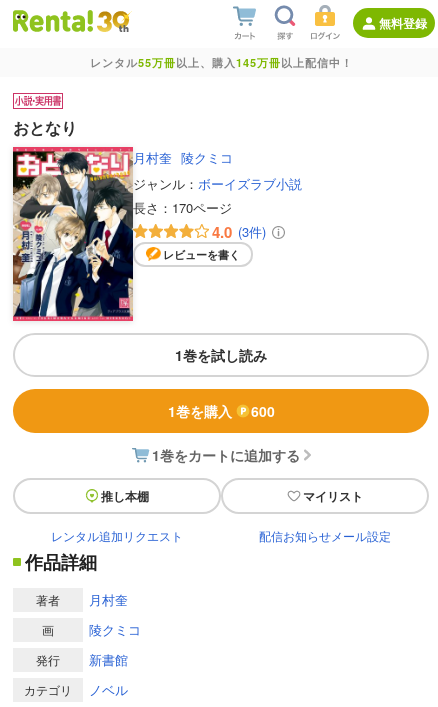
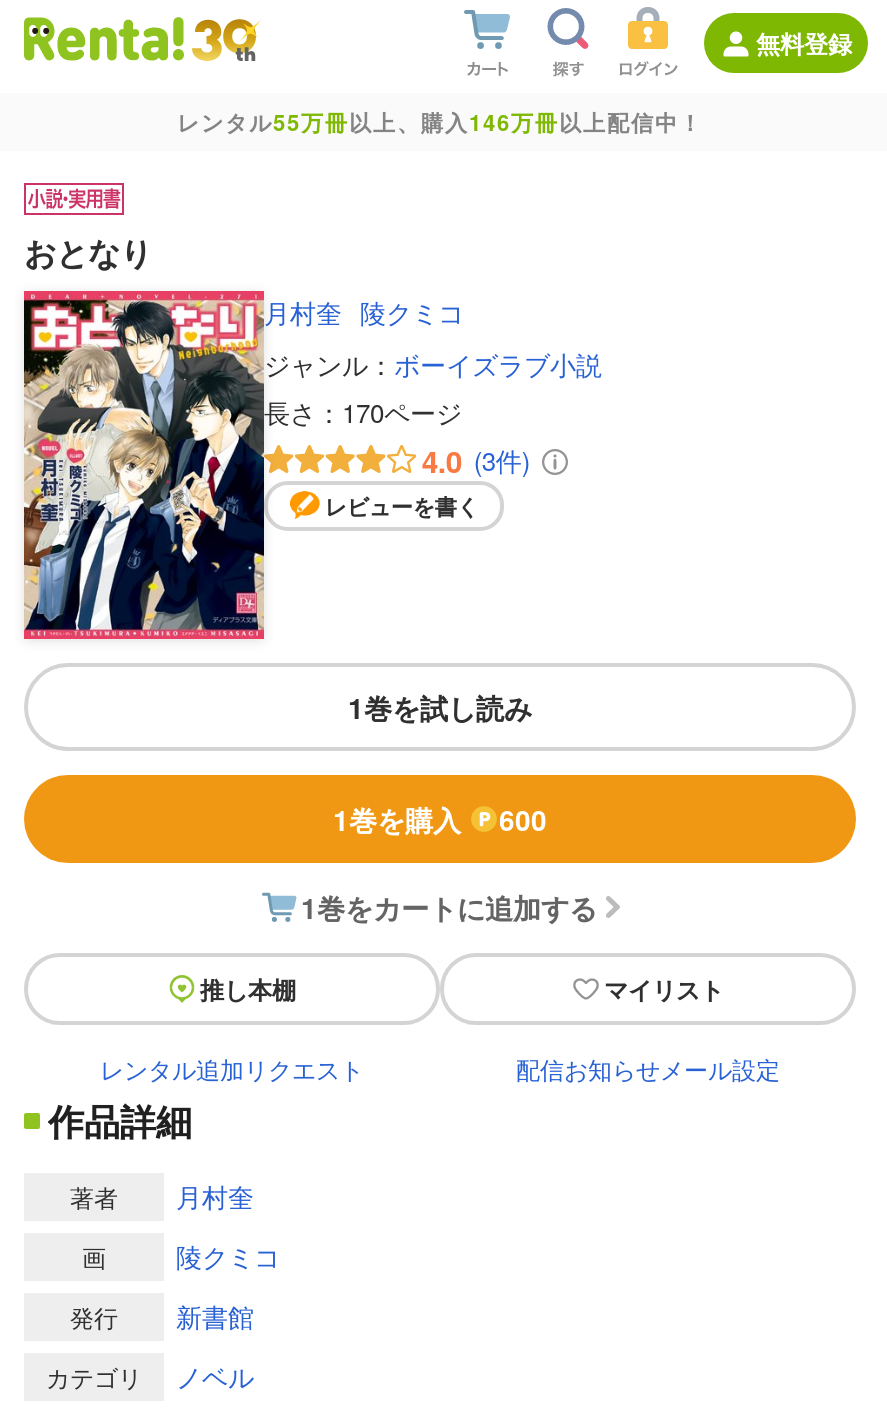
[89,55,352,70] レンタル55万冊以上、購入145万冊以上配信中！ -> [177,107,703,137] レンタル55万冊以上、購入146万冊以上配信中！

